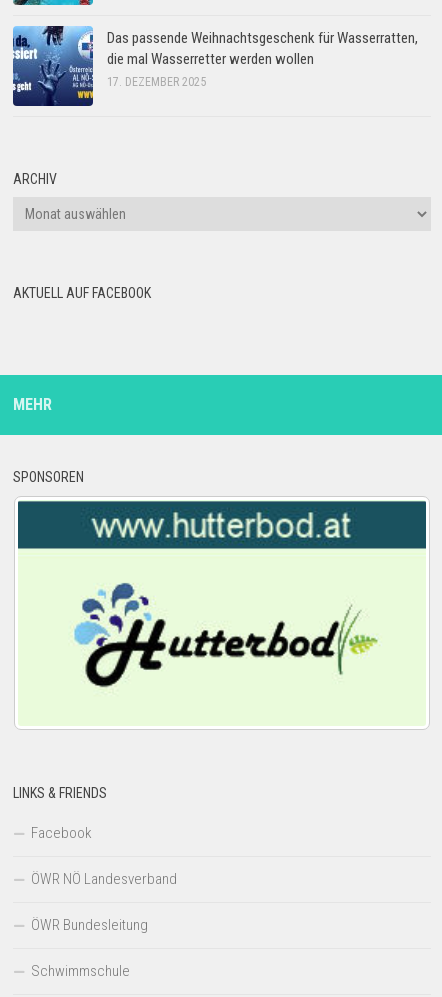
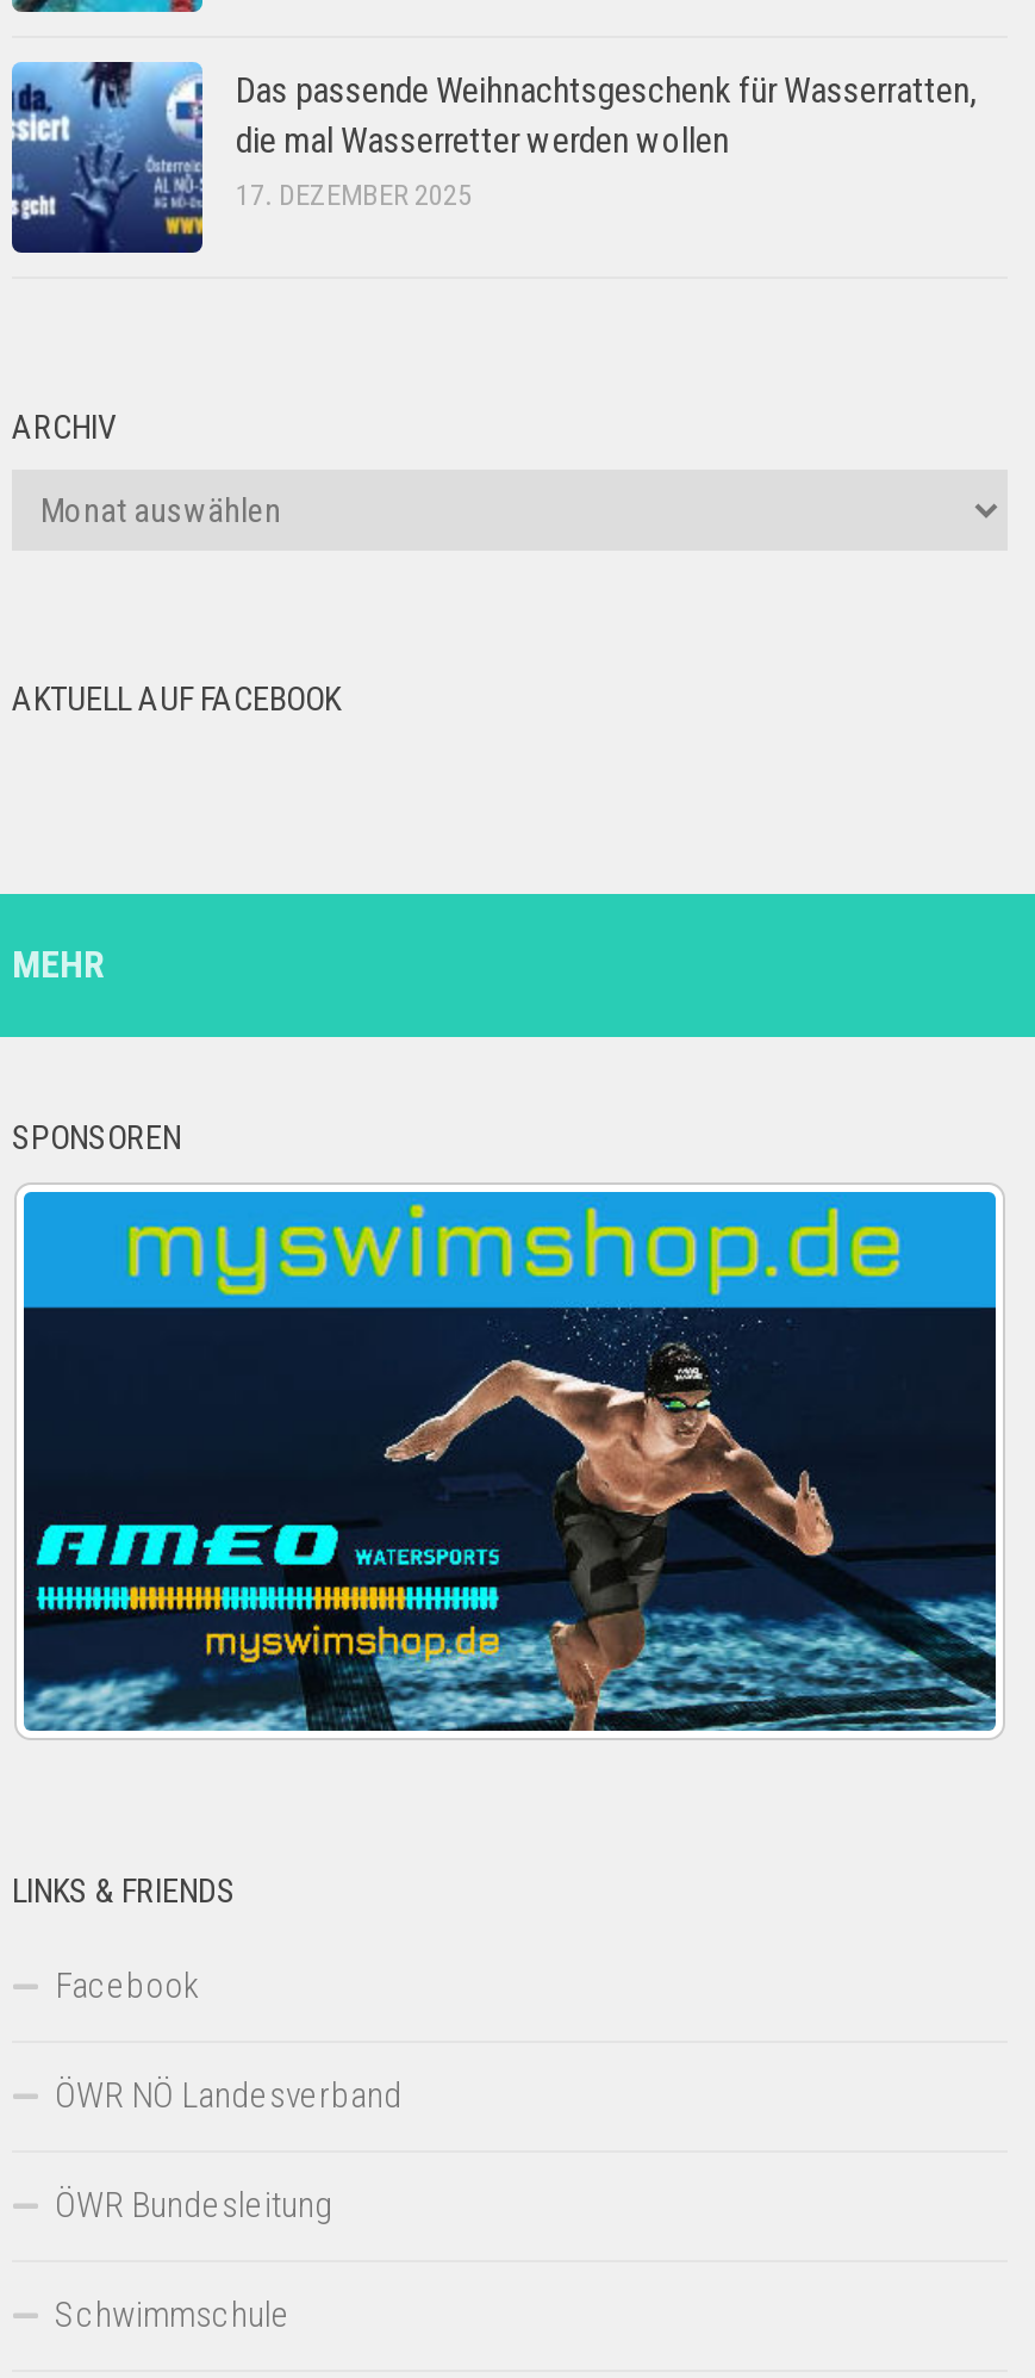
[17,500,427,726] [image] -> [21,1190,998,1733] [image]

